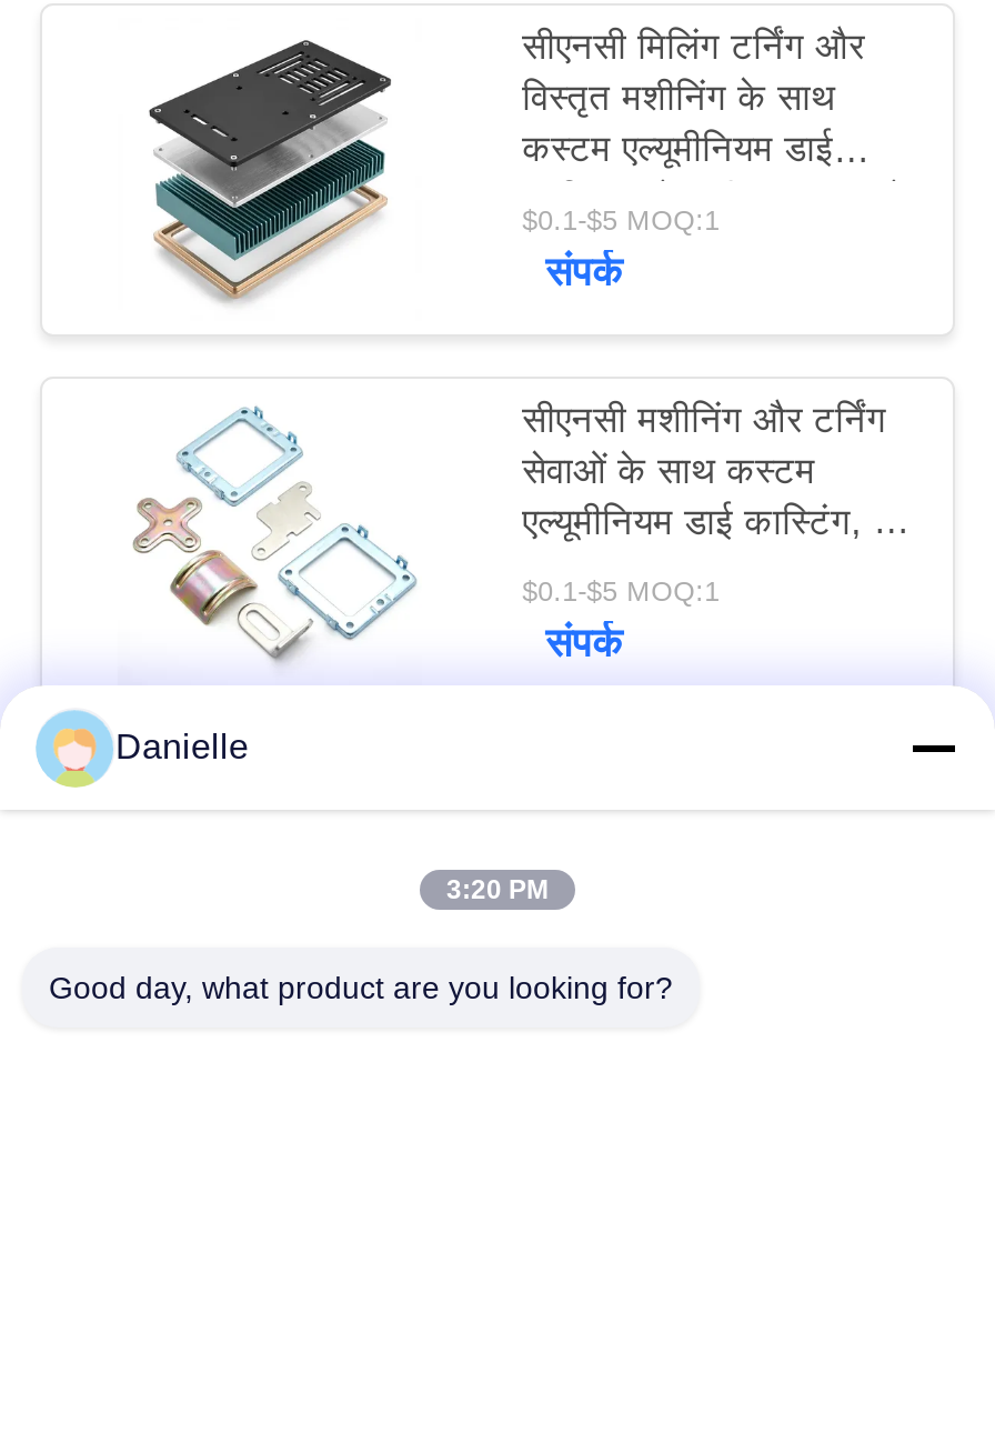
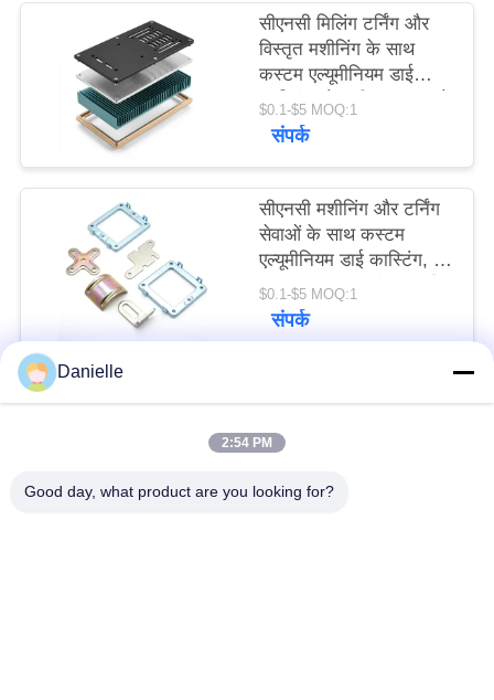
[446,874,549,905] 3:20 PM -> [222,435,272,450] 2:54 PM

